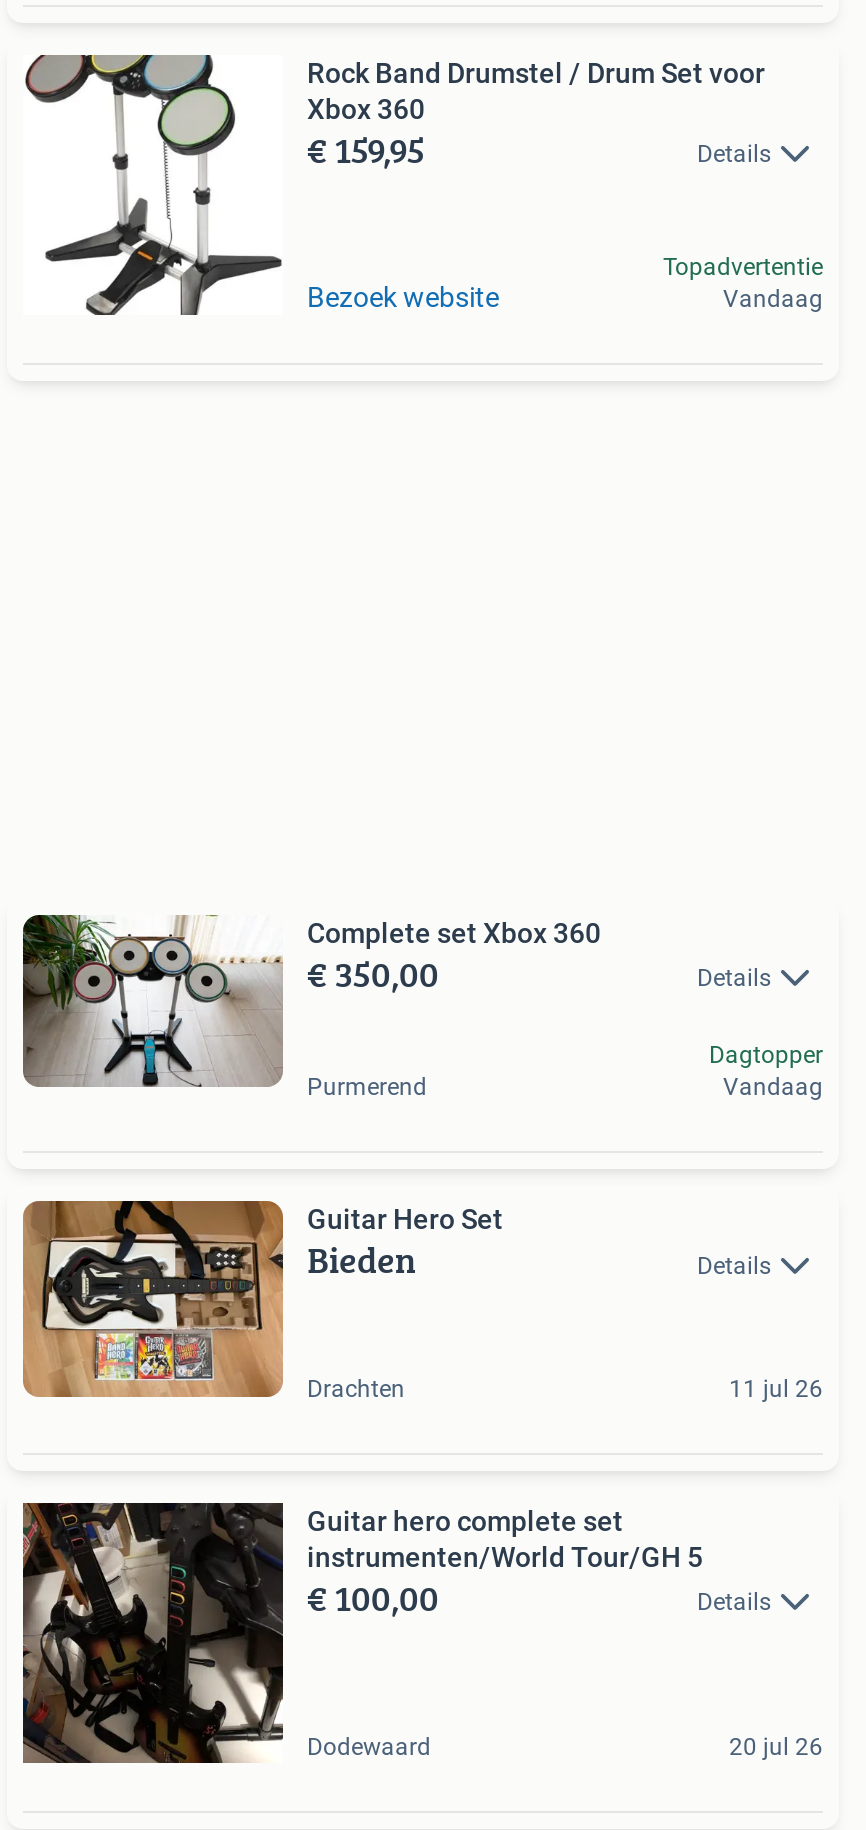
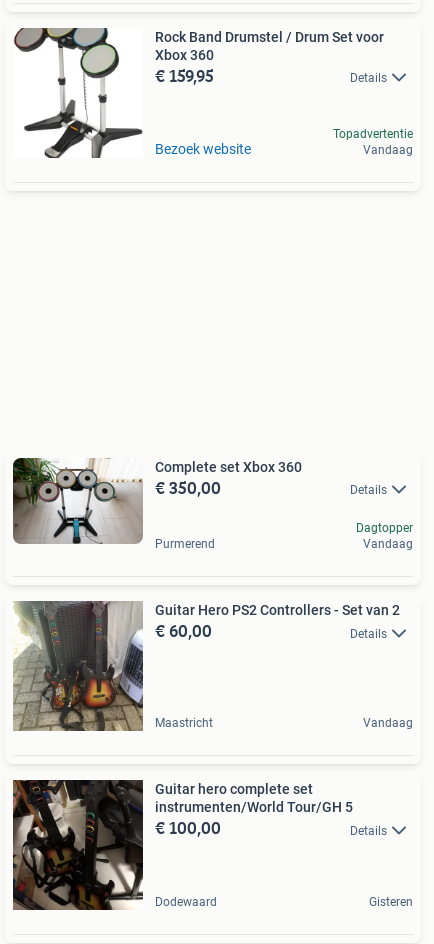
[21,1201,503,1403] [image] | Guitar Hero Set | Bieden -> [13,601,400,732] [image] | Guitar Hero PS2 Controllers - Set van 2 | € 60,00
[307,1374,823,1402] Drachten | 11 jul 26 -> [155,716,413,730] Maastricht | Vandaag
[729,1732,823,1760] 20 jul 26 -> [369,895,413,909] Gisteren

